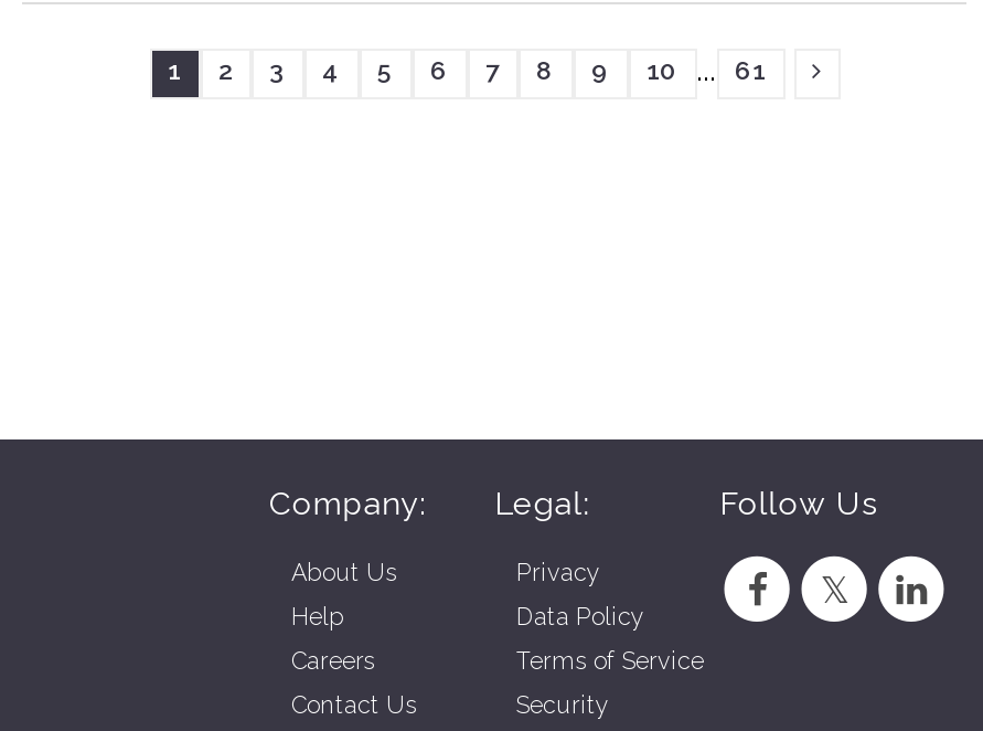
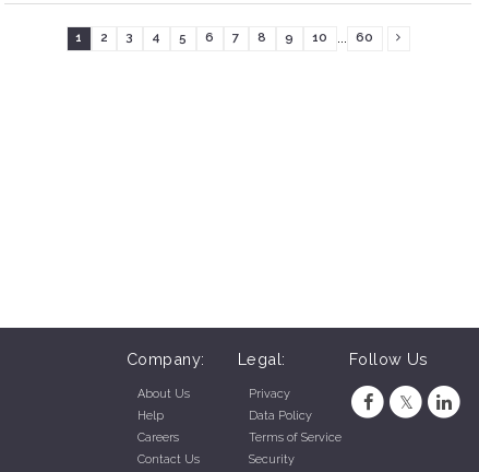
[735,56,766,87] 61 -> [356,30,373,45] 60

